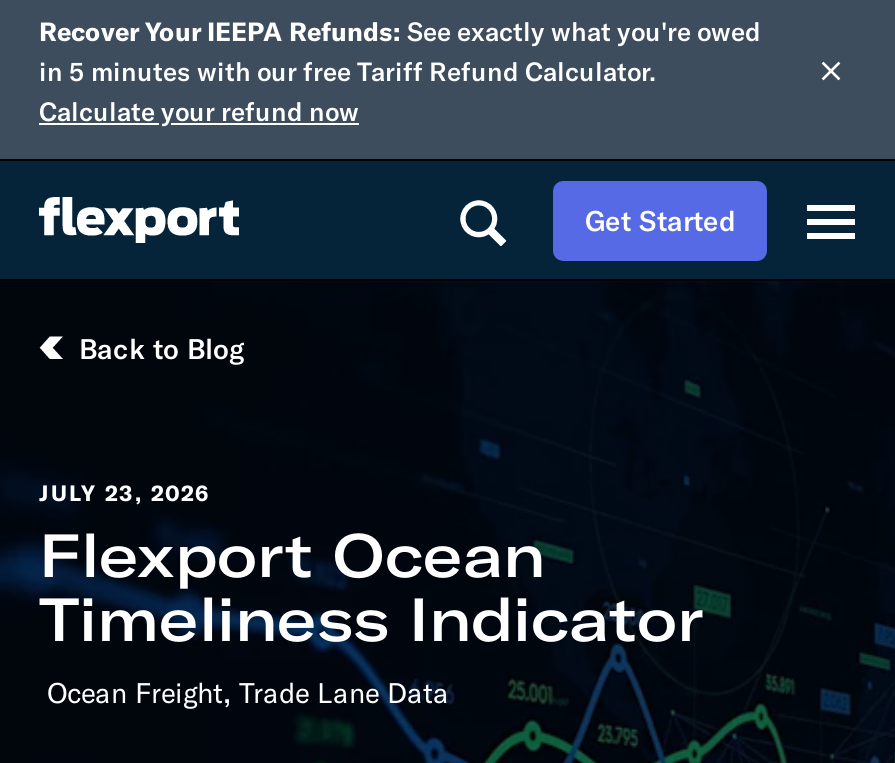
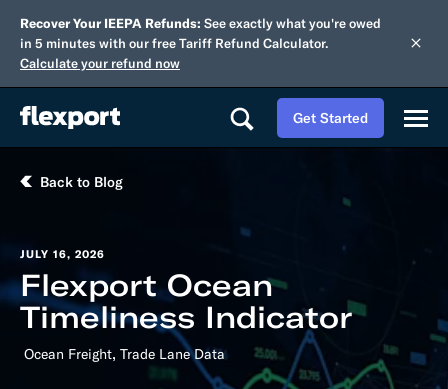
[39,479,211,507] JULY 23, 2026 -> [20,247,105,261] JULY 16, 2026

